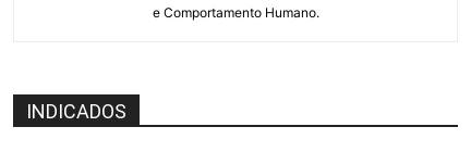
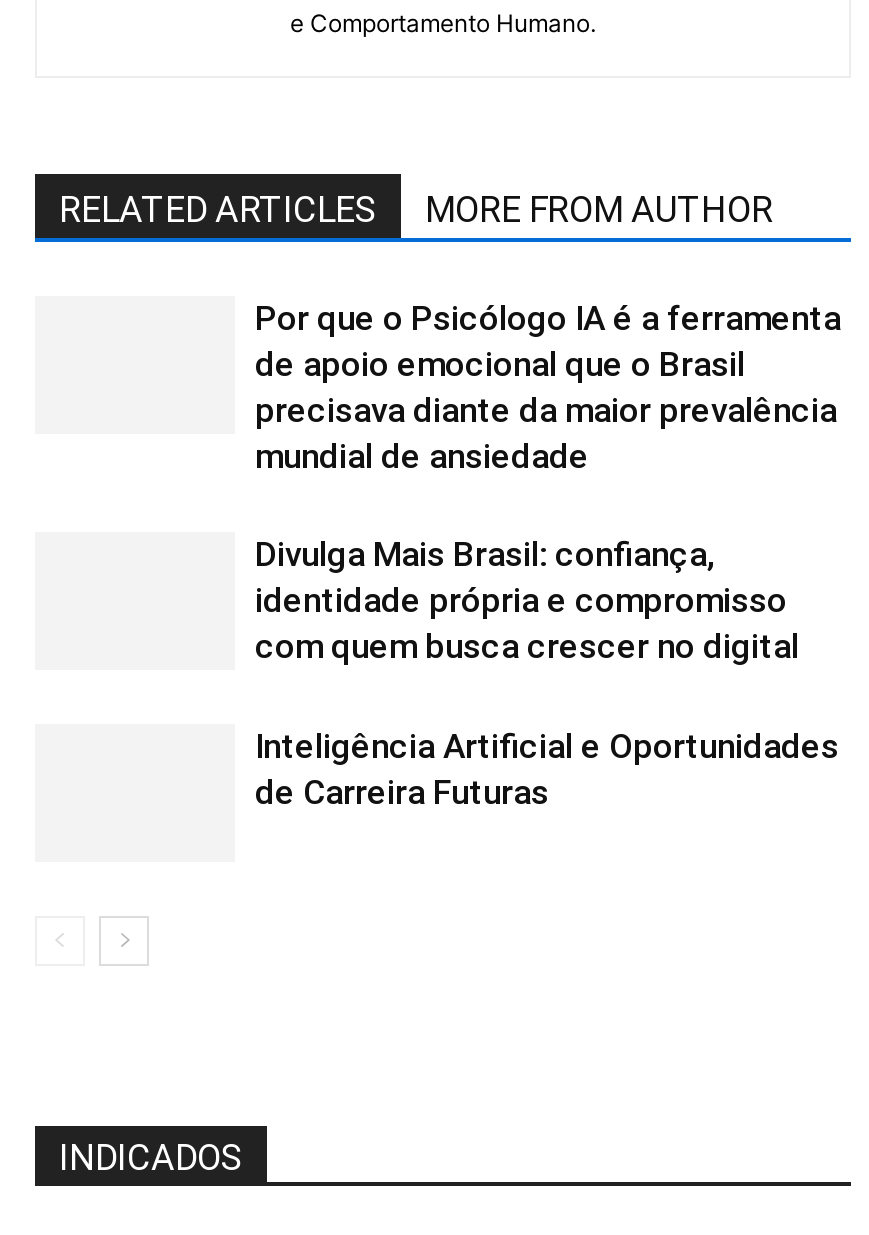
none -> [59,188,841,812] RELATED ARTICLES | MORE FROM AUTHOR | Por que o Psicólogo IA é a ferramenta | de apoio emocional que o Brasil | precisava diante da maior prevalência | mundial de ansiedade | Divulga Mais Brasil: confiança, | identidade própria e compromisso | com quem busca crescer no digital | Inteligência Artificial e Oportunidades | de Carreira Futuras

